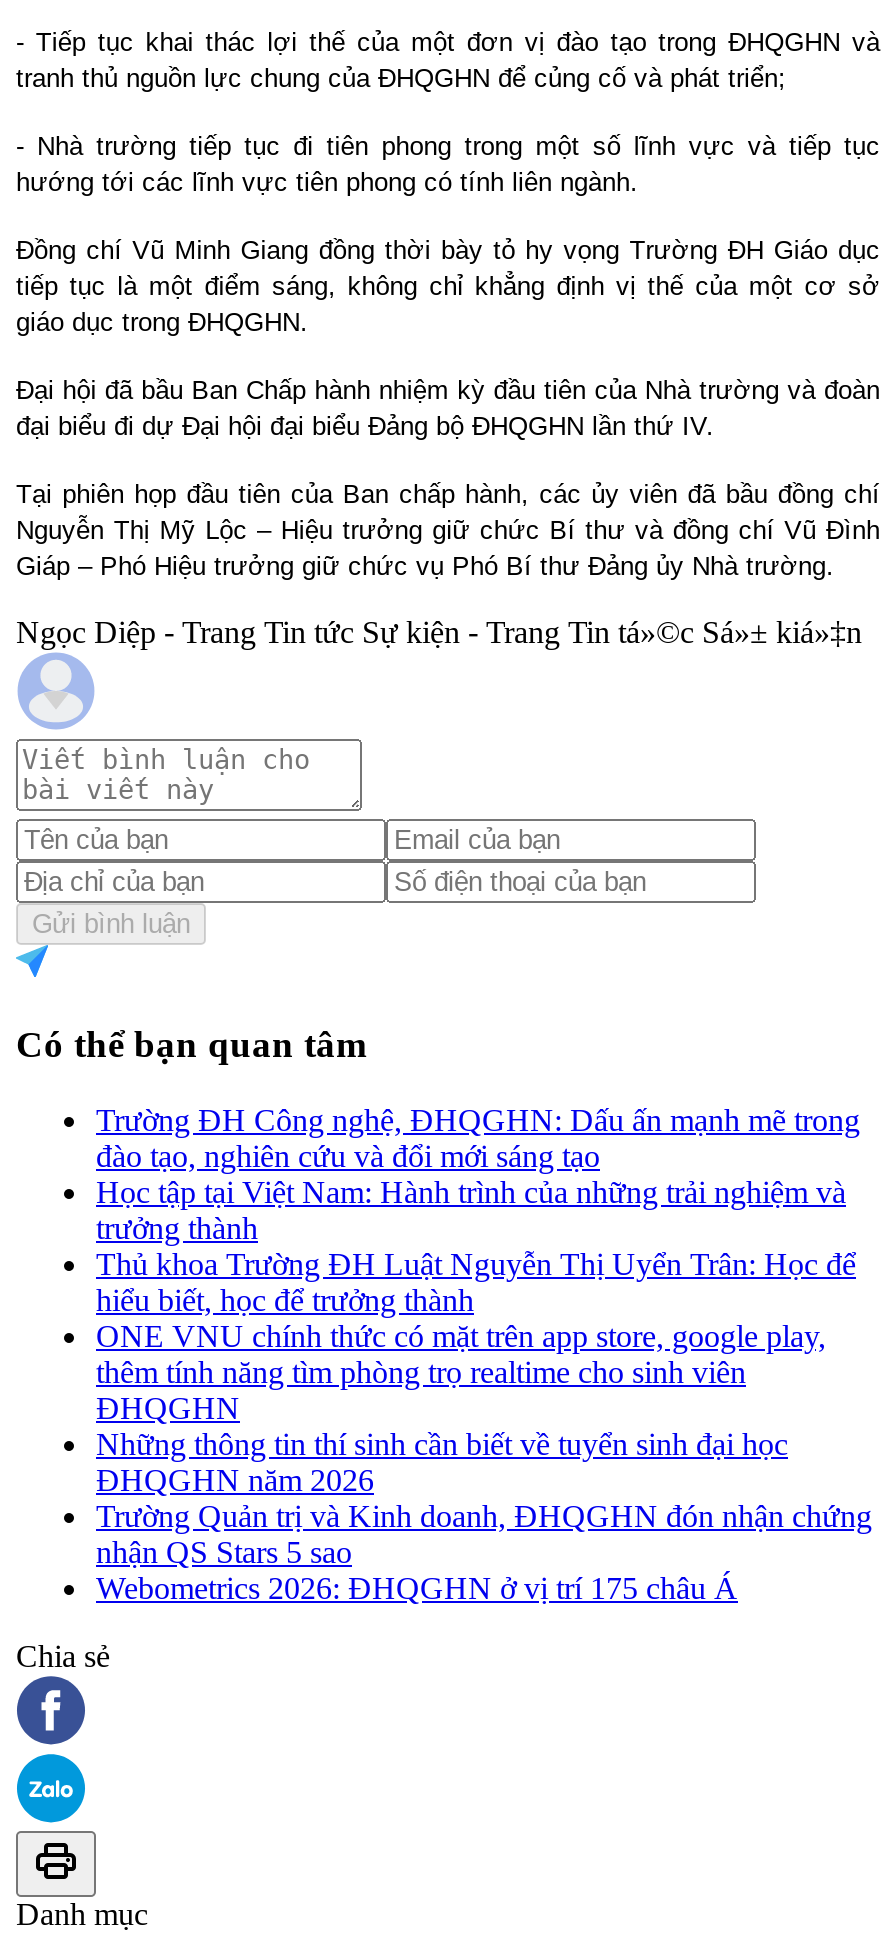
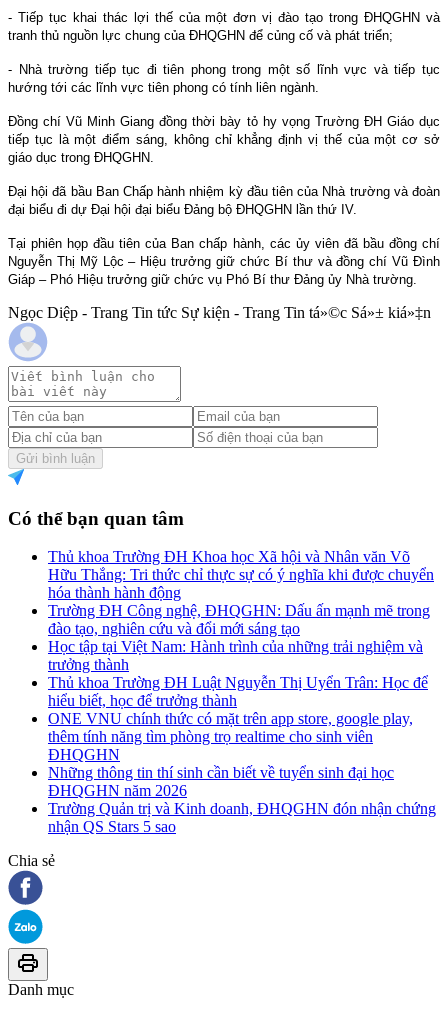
none -> [48,548,434,601] Thủ khoa Trường ĐH Khoa học Xã hội và Nhân văn Võ | Hữu Thắng: Tri thức chỉ thực sự có ý nghĩa khi được chuyển | hóa thành hành động
moved [96,1103,872,1569] -> [48,602,436,835]: Trường ĐH Công nghệ, ĐHQGHN: Dấu ấn mạnh mẽ trong | đào tạo, nghiên cứu và đổi mới sáng tạo | Học tập tại Việt Nam: Hành trình của những trải nghiệm và | ... | Trường Quản trị và Kinh doanh, ĐHQGHN đón nhận chứng | nhận QS Stars 5 sao
[96,1571,738,1605] Webometrics 2026: ĐHQGHN ở vị trí 175 châu Á -> none

